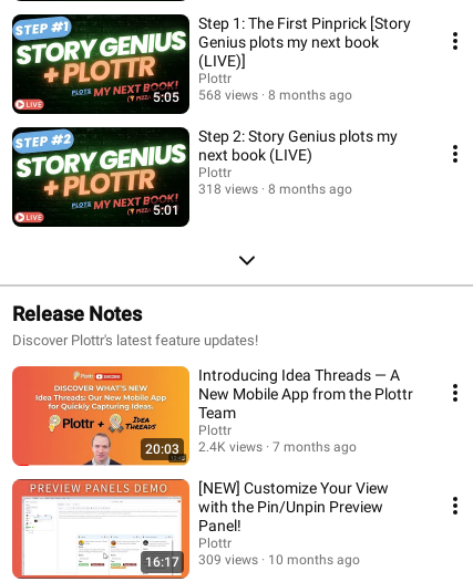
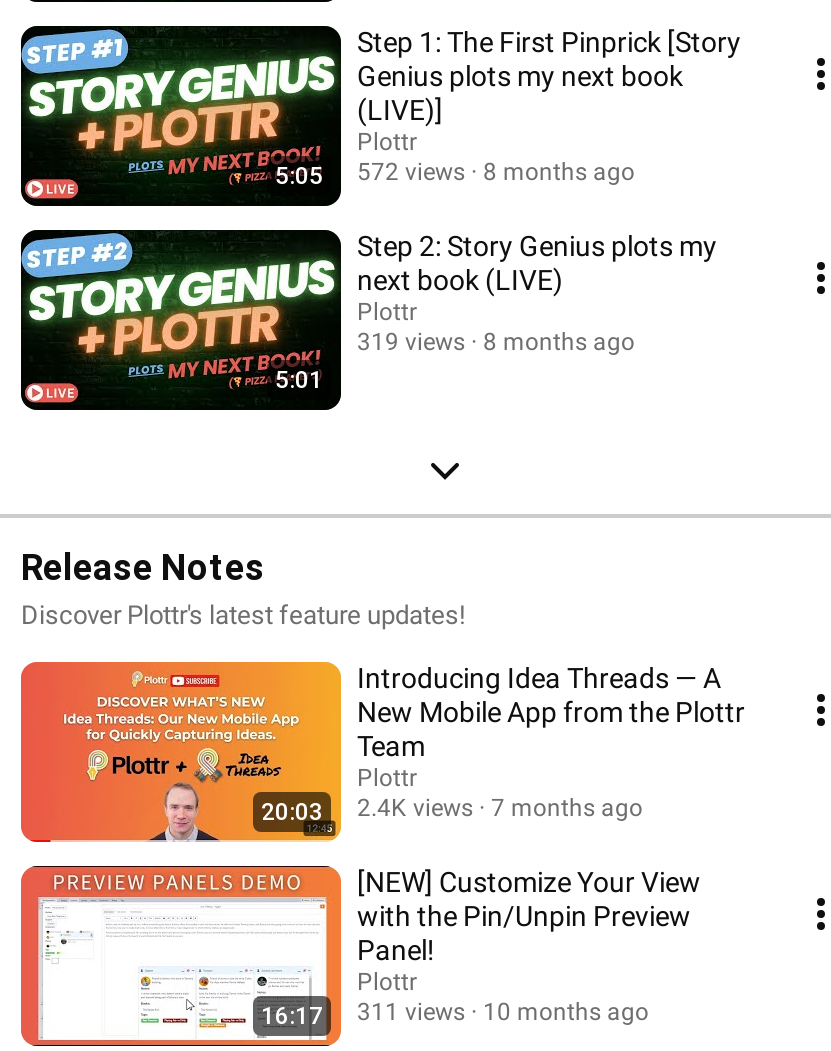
[153,87,352,105] 5:05 568 views 8 months ago -> [275,157,635,189] 5:05 572 views 8 months ago
[198,181,352,196] 318 views 8 months ago -> [357,327,635,355] 319 views 8 months ago
[145,552,360,569] 16:17 309 views 10 months ago -> [261,997,649,1029] 16:17 311 views 10 months ago

